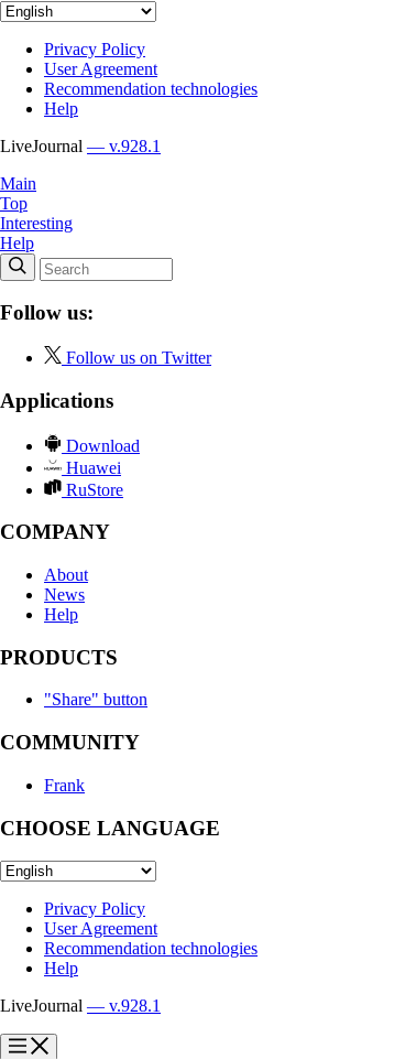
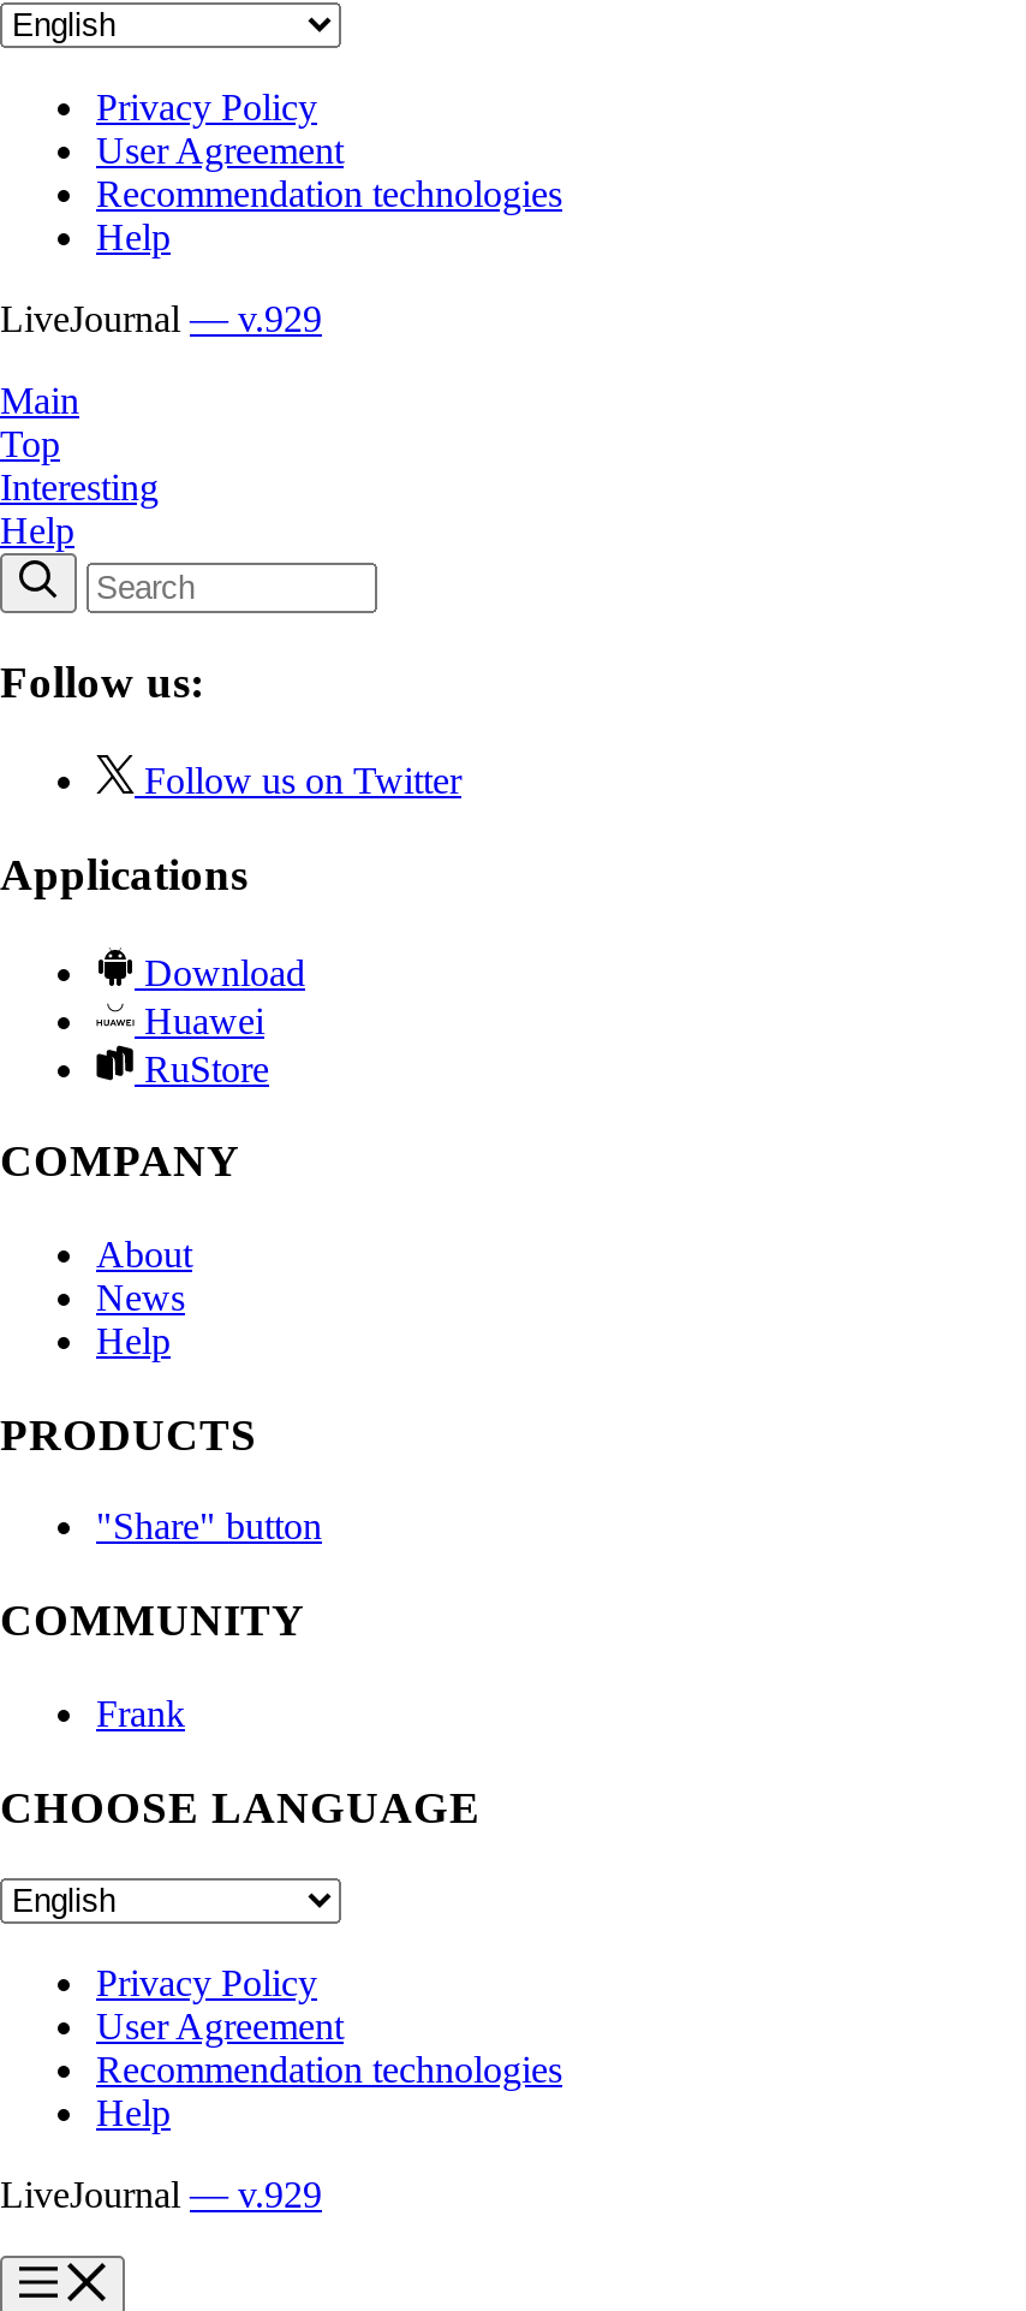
[0,136,161,155] LiveJournal — v.928.1 -> [0,297,322,338] LiveJournal — v.929
[0,996,161,1015] LiveJournal — v.928.1 -> [0,2174,322,2215] LiveJournal — v.929

